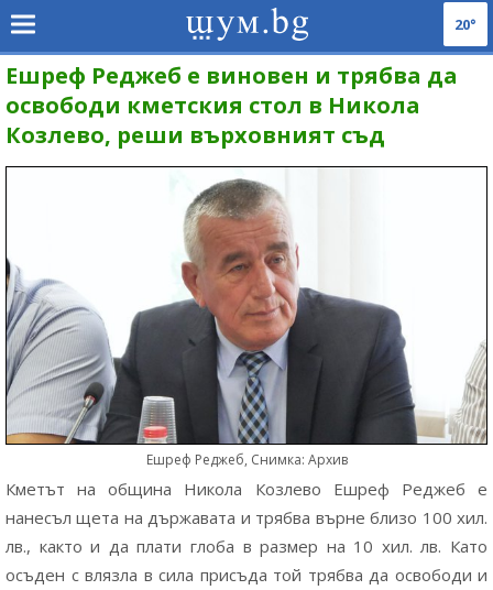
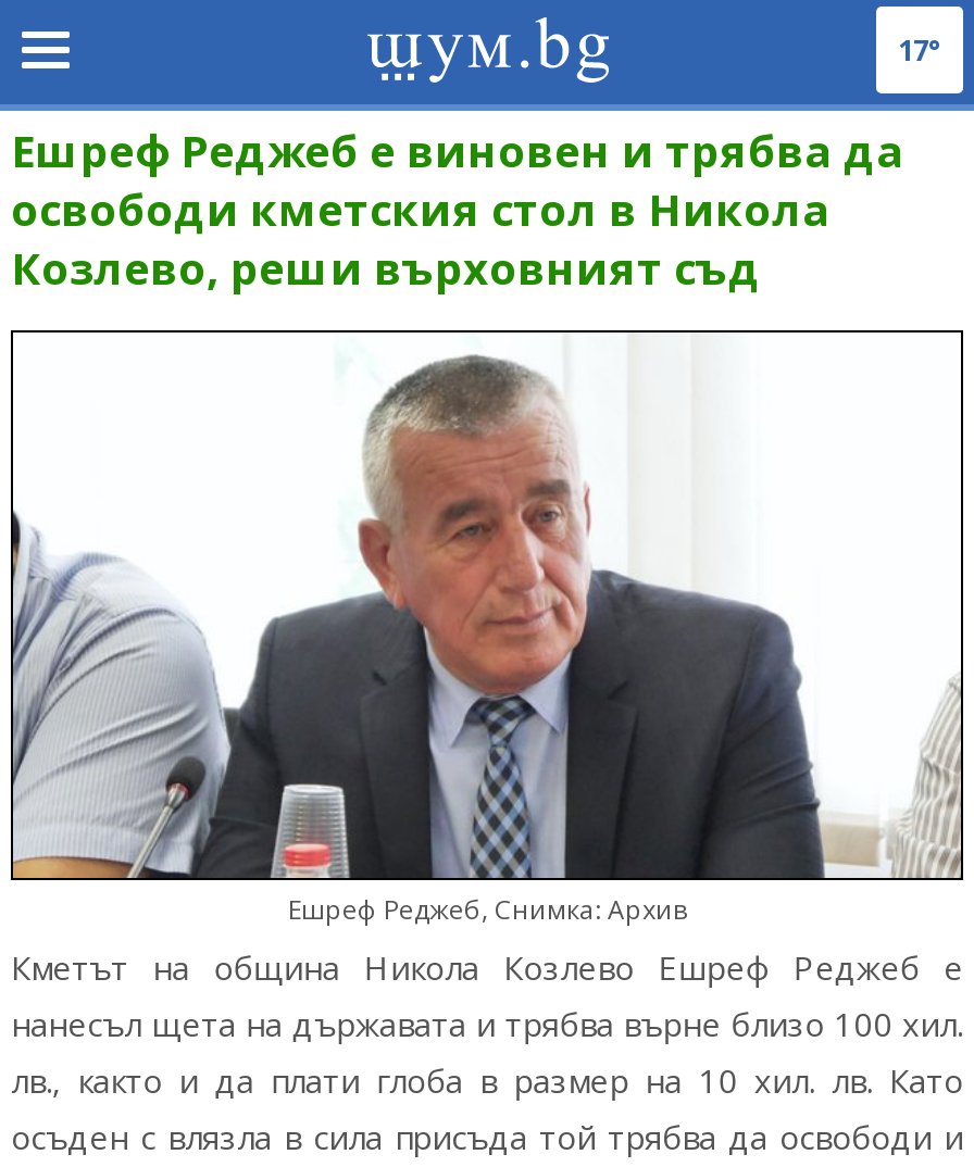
[454,14,476,34] 20° -> [898,30,941,70] 17°

